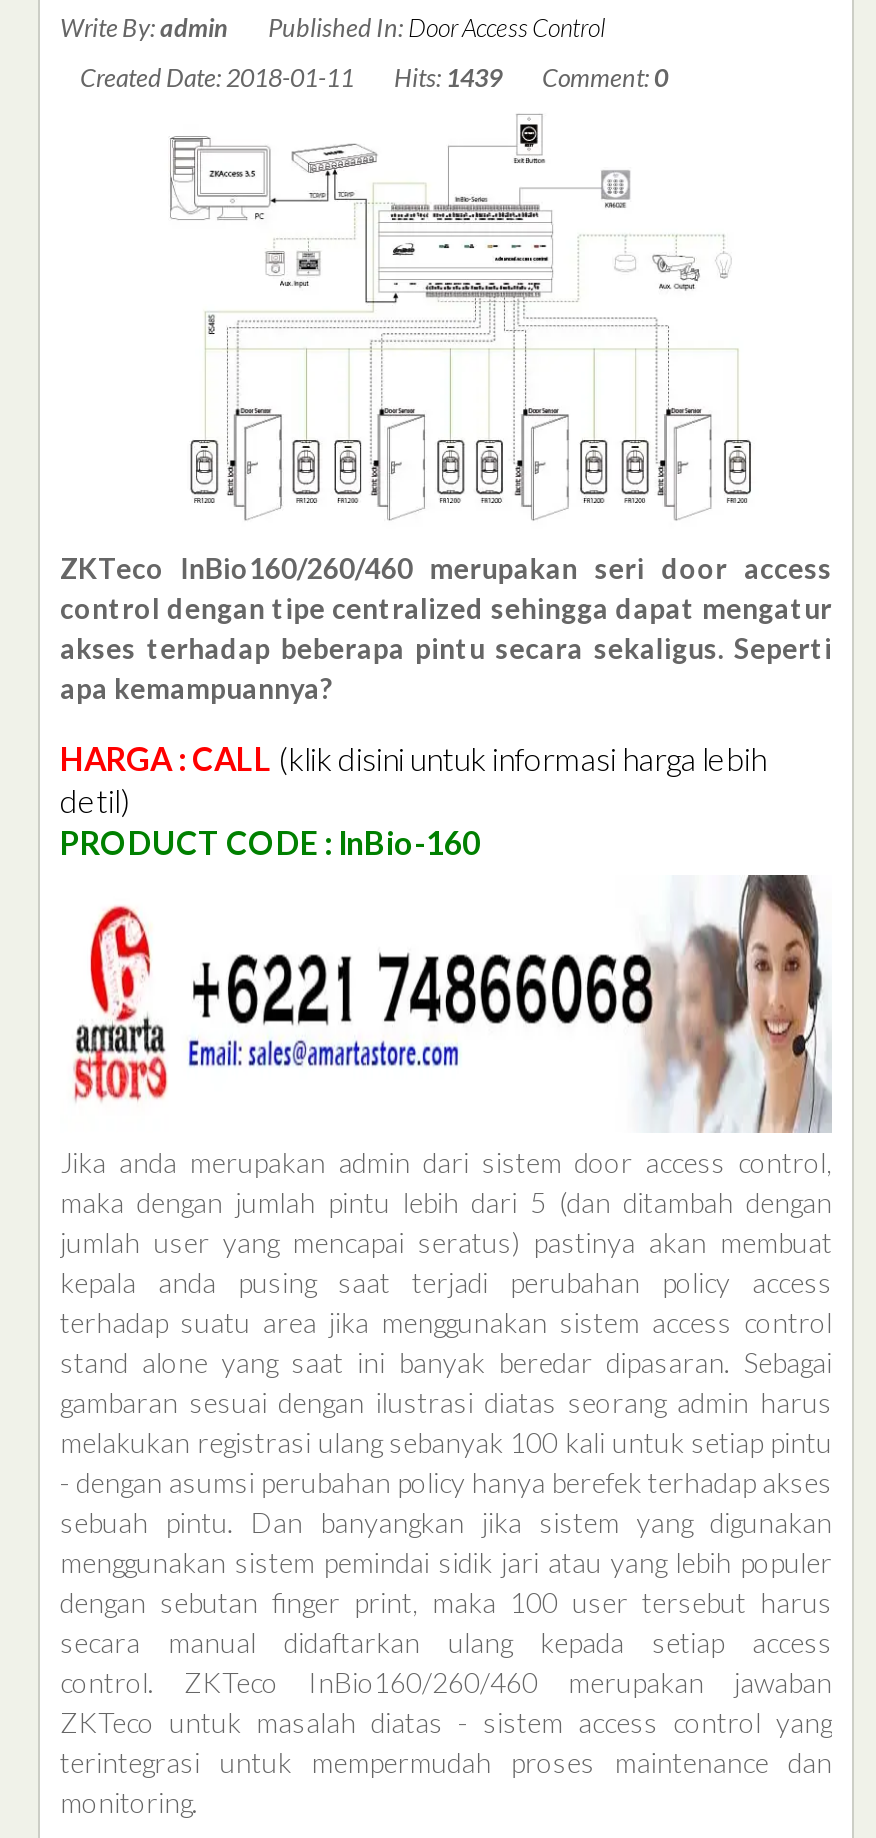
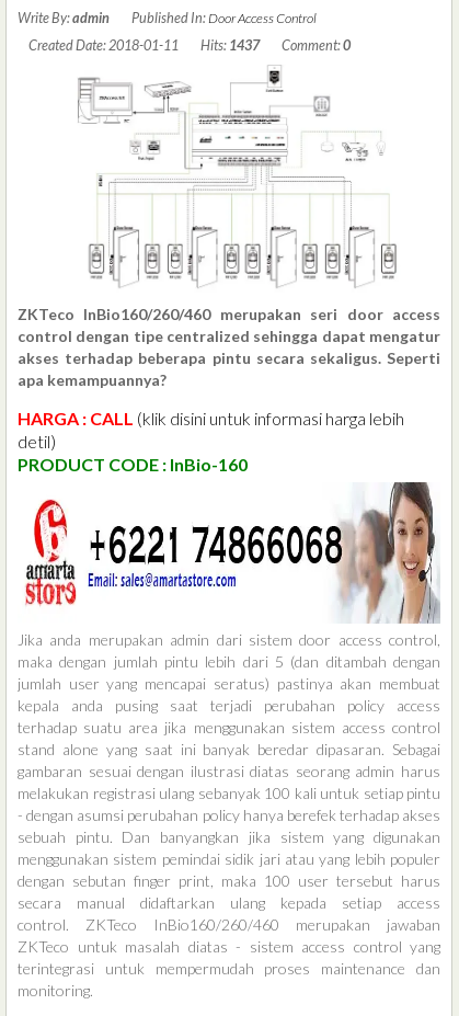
[80,63,668,93] Created Date: 2018-01-11 Hits: 1439 Comment: 0 -> [28,37,351,54] Created Date: 2018-01-11 Hits: 1437 Comment: 0

